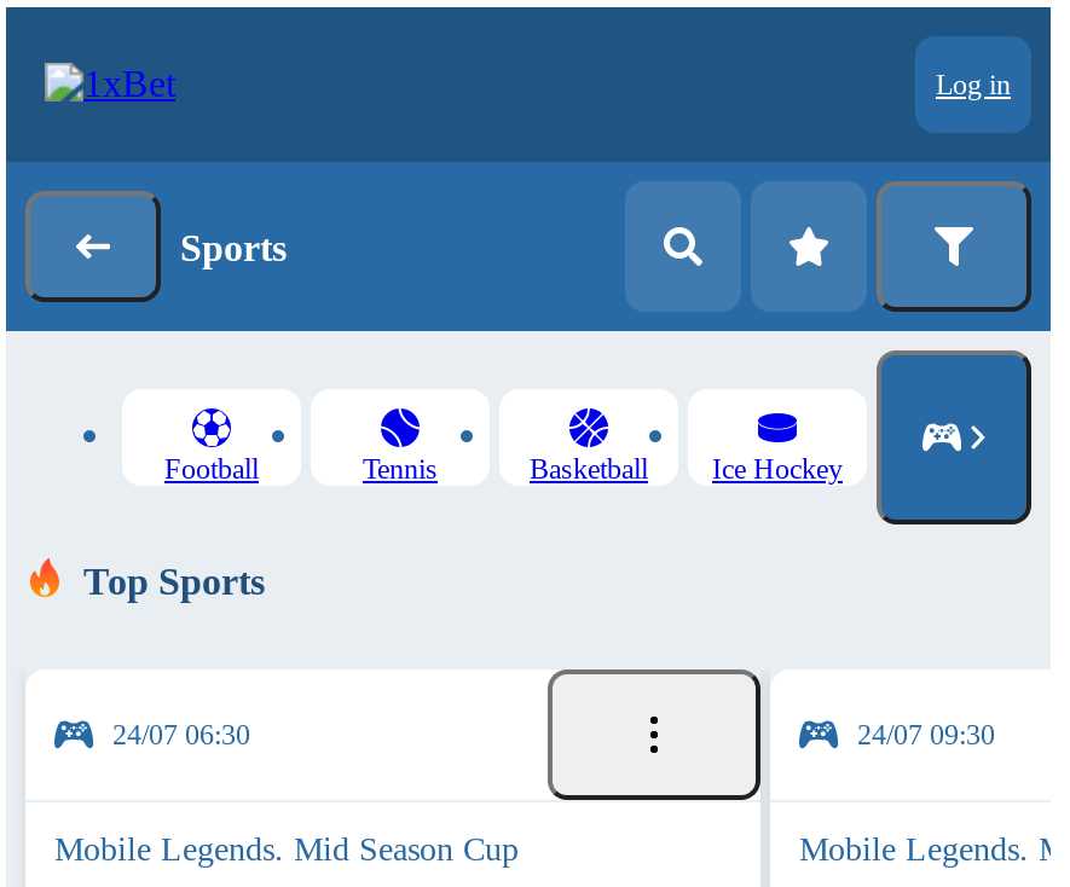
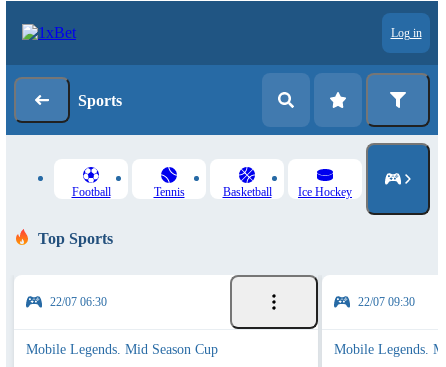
[112,718,250,752] 24/07 06:30 -> [50,295,107,309] 22/07 06:30
[857,718,995,752] 24/07 09:30 -> [358,295,415,309] 22/07 09:30

